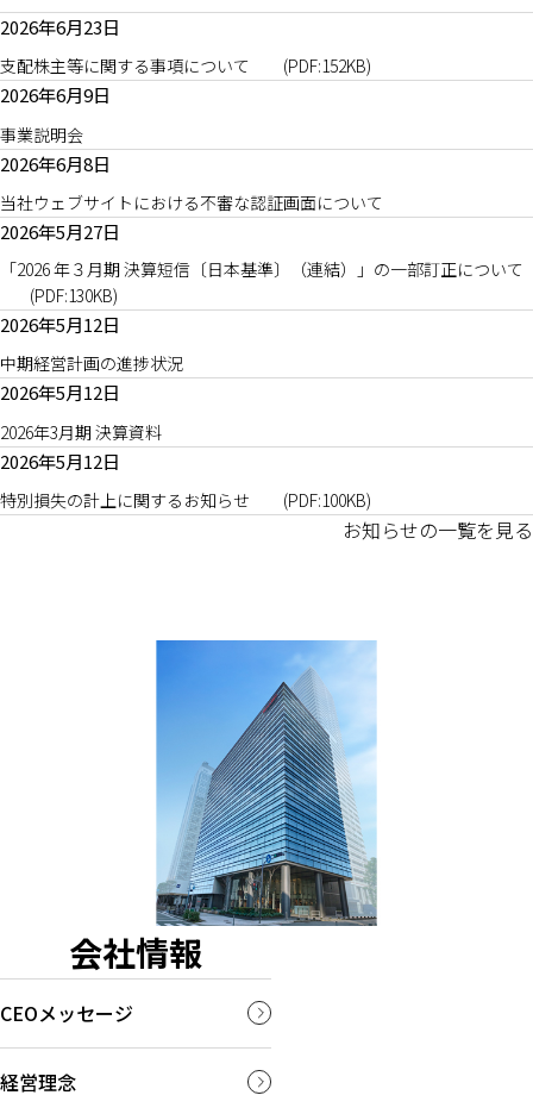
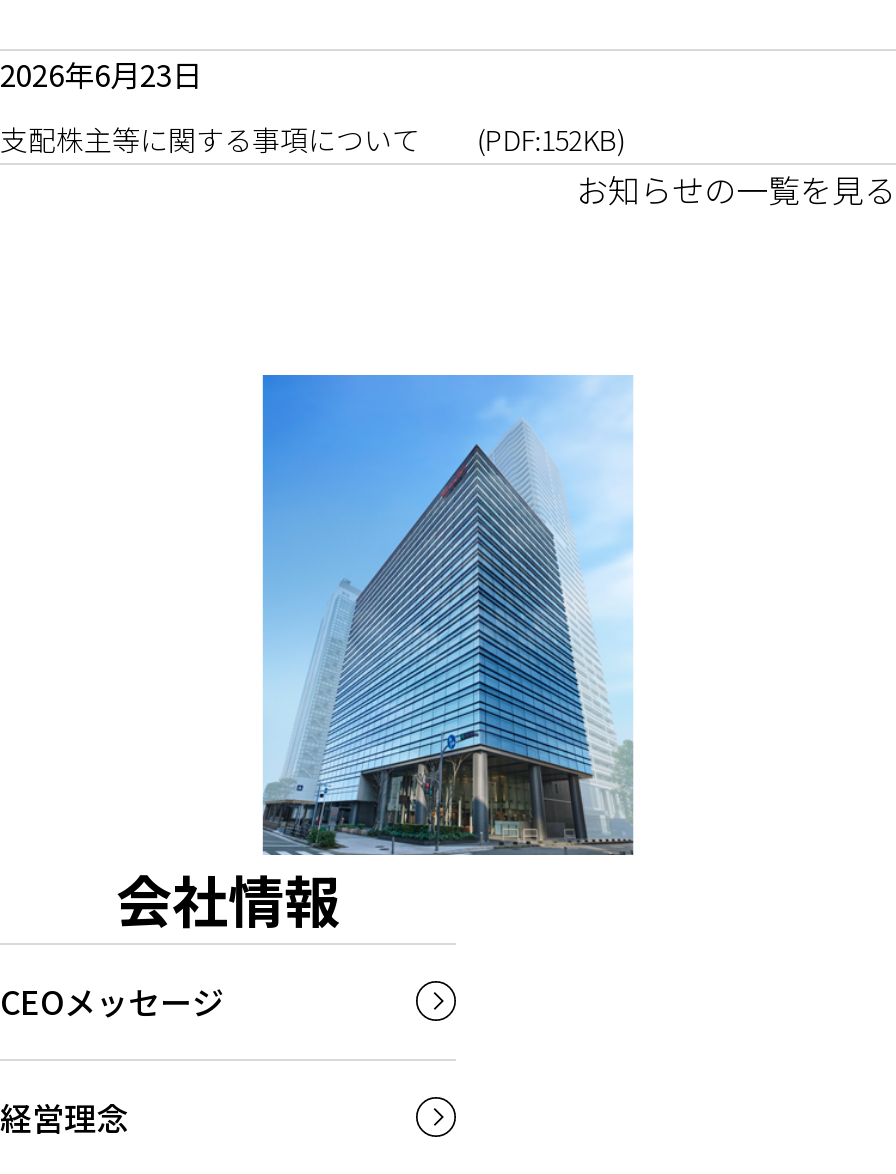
[0,82,523,512] 2026年6月9日 | 事業説明会 | 2026年6月8日 | 当社ウェブサイトにおける不審な認証画面について | 2026年5月27日 | 「2026 年３月期 決算短信〔日本基準〕（連結）」の一部訂正について | (PDF:130KB) | 2026年5月12日 | 中期経営計画の進捗状況 | 2026年5月12日 | 2026年3月期 決算資料 | 2026年5月12日 | 特別損失の計上に関するお知らせ | (PDF:100KB) -> none

